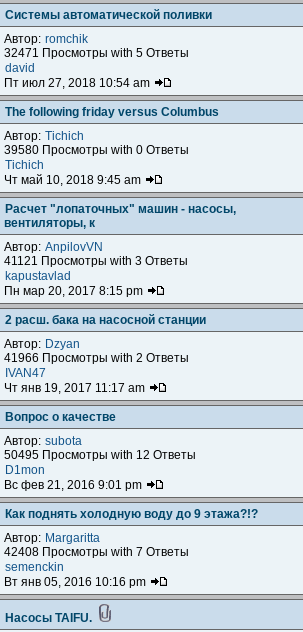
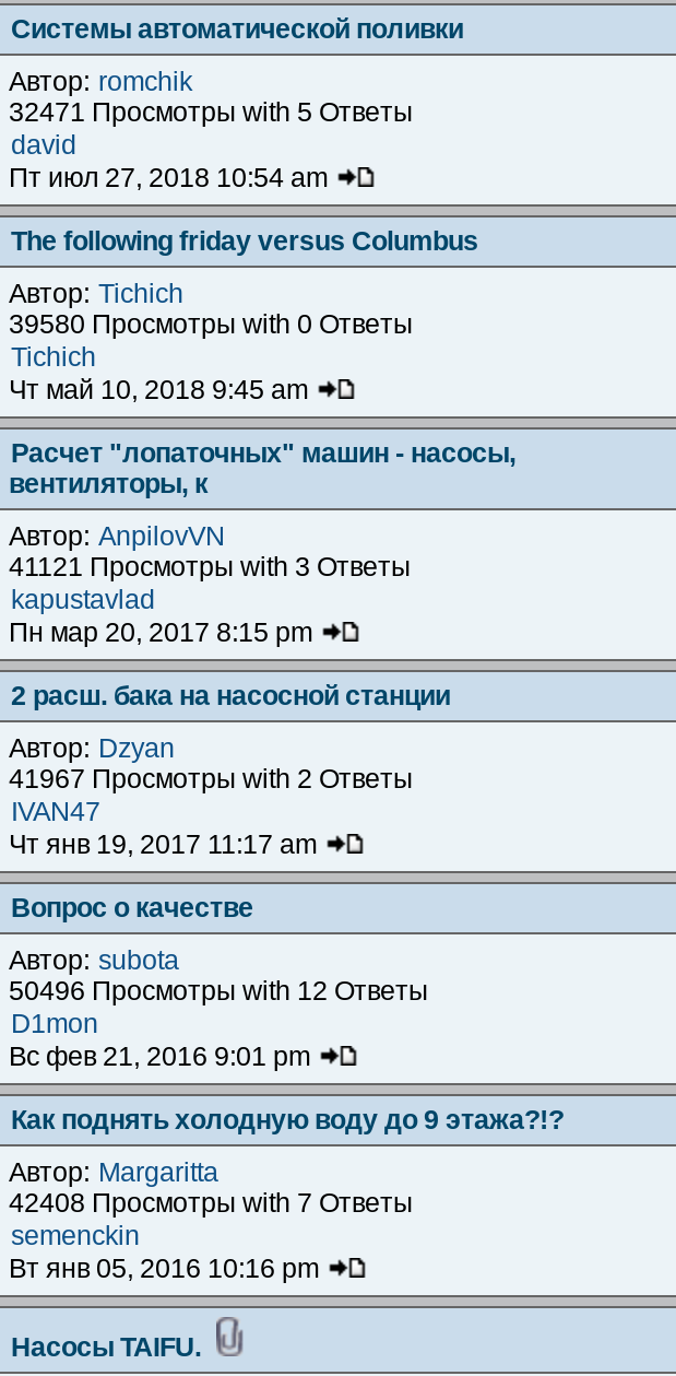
[4,351,189,365] 41966 Просмотры with 2 Ответы -> [9,764,413,795] 41967 Просмотры with 2 Ответы
[4,448,196,462] 50495 Просмотры with 12 Ответы -> [9,976,428,1007] 50496 Просмотры with 12 Ответы

